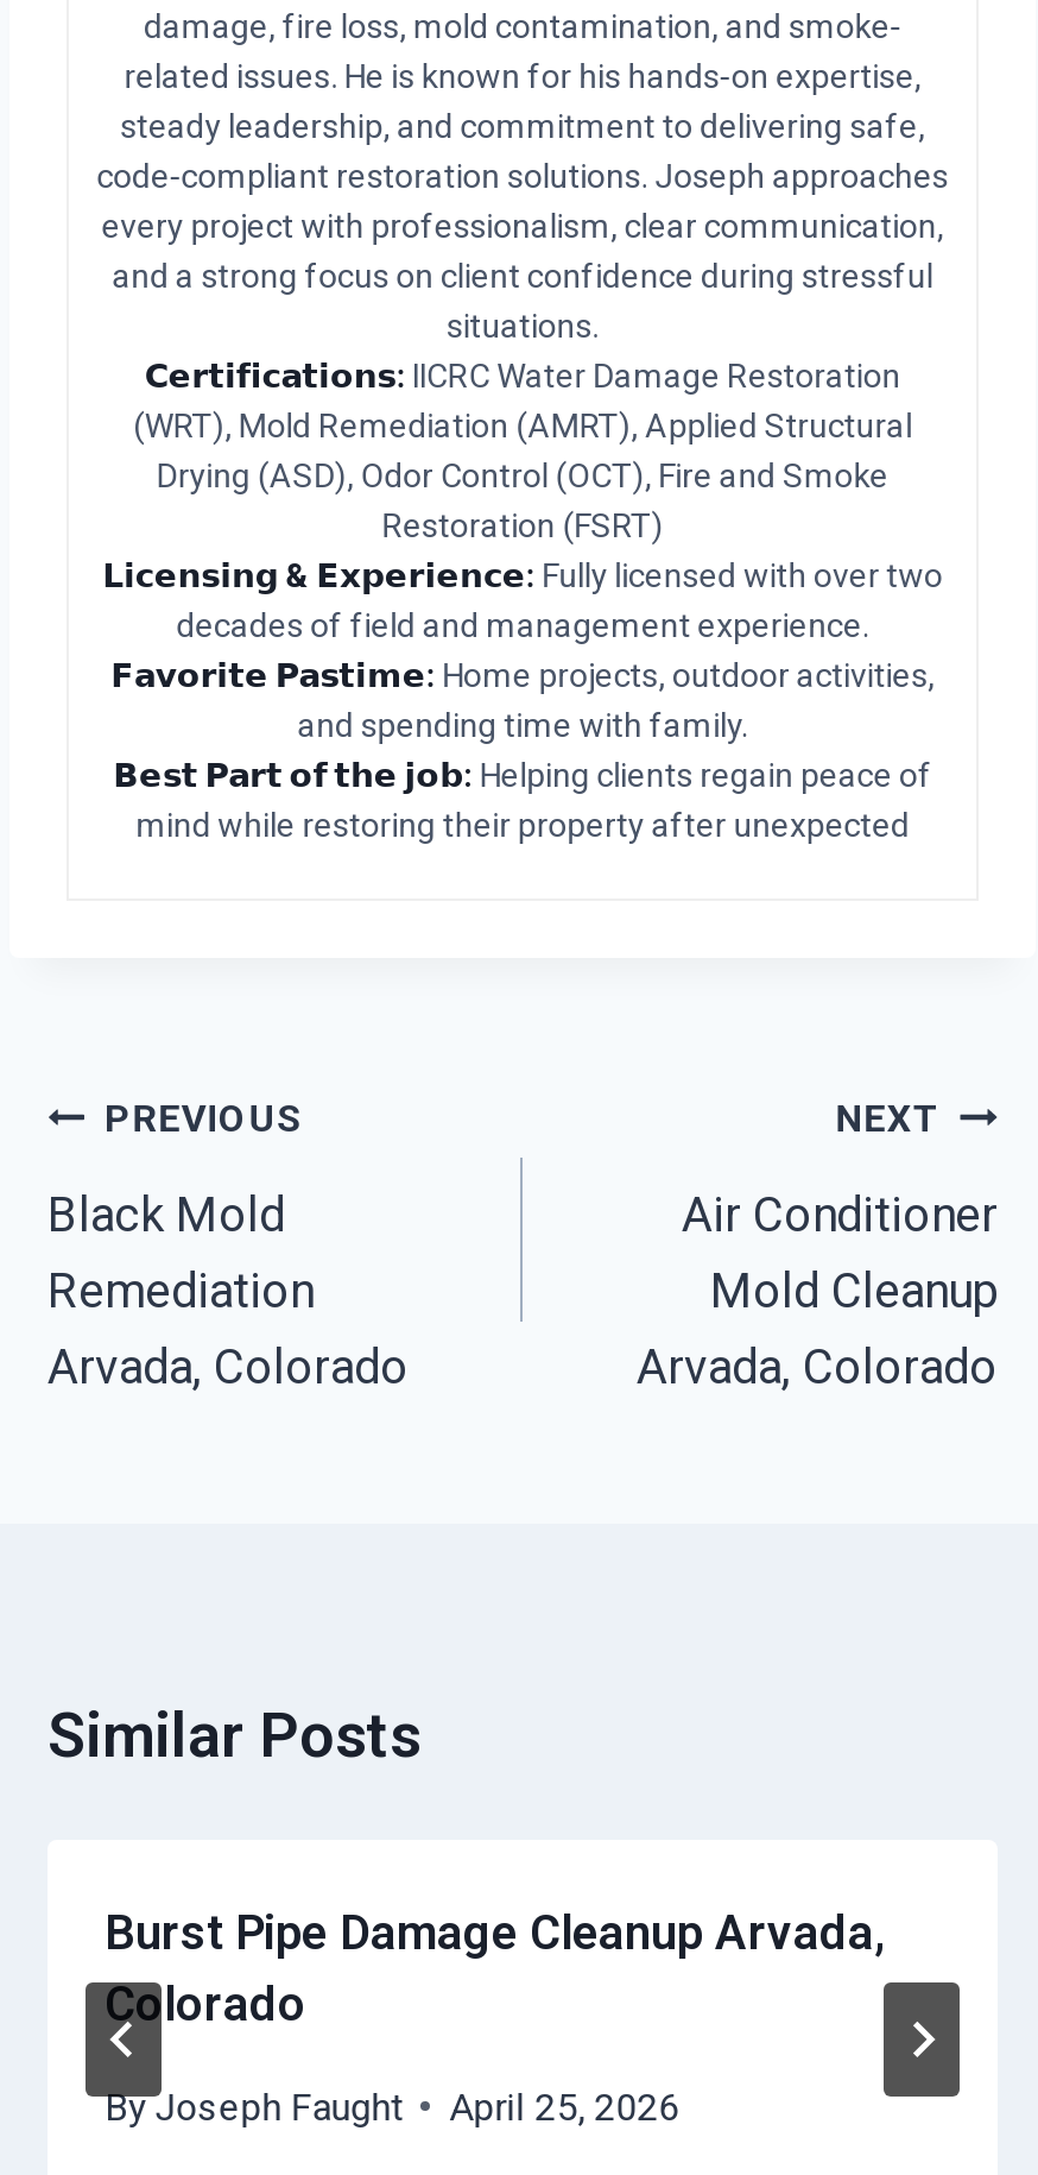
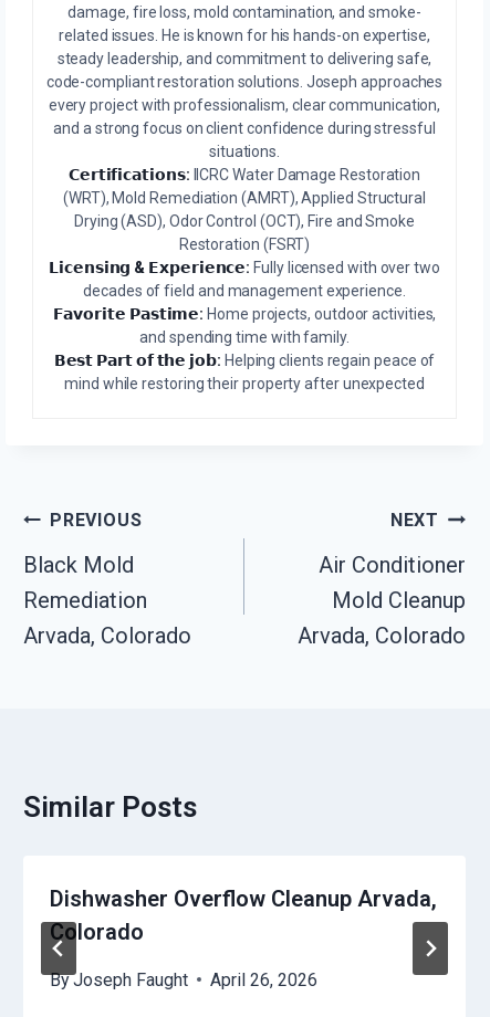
[105,1904,886,1961] Burst Pipe Damage Cleanup Arvada, -> [50,885,437,912] Dishwasher Overflow Cleanup Arvada,
[105,2084,680,2129] By Joseph Faught April 25, 2026 -> [50,969,318,990] By Joseph Faught April 26, 2026

